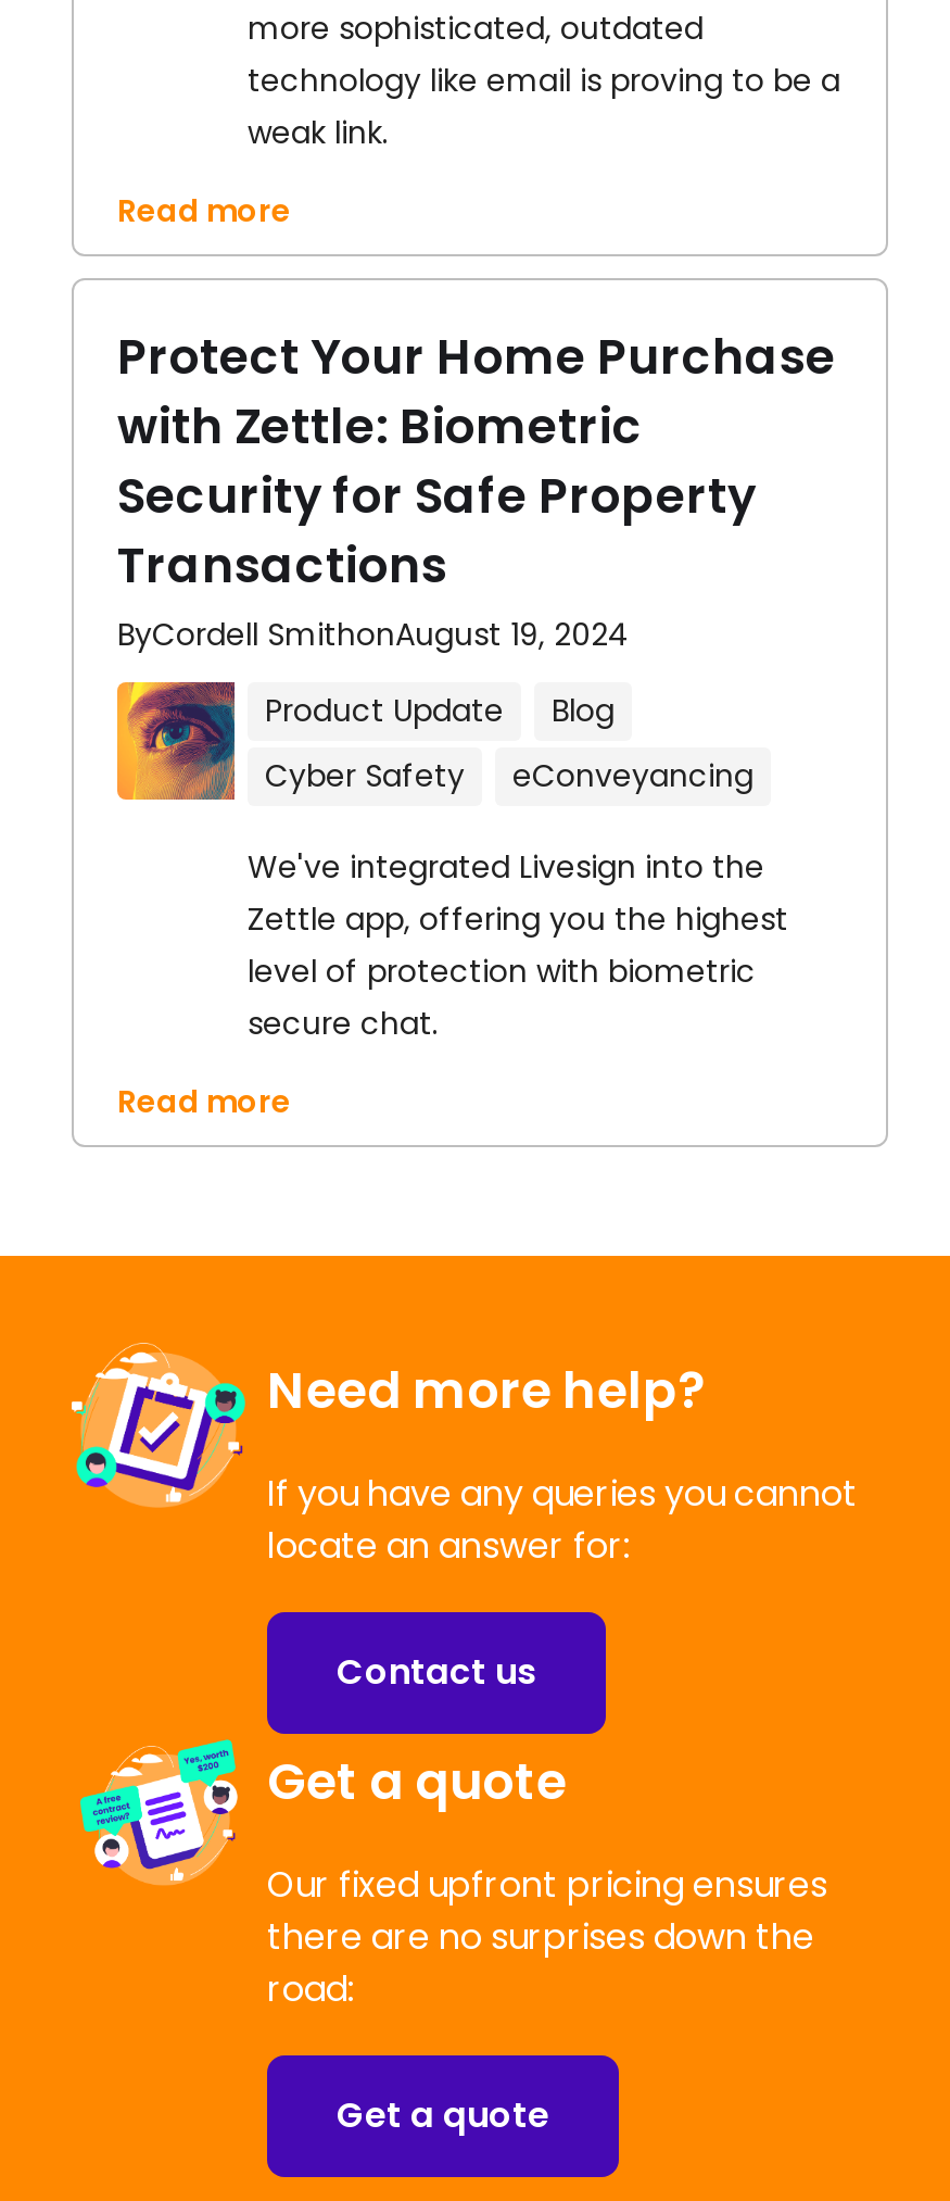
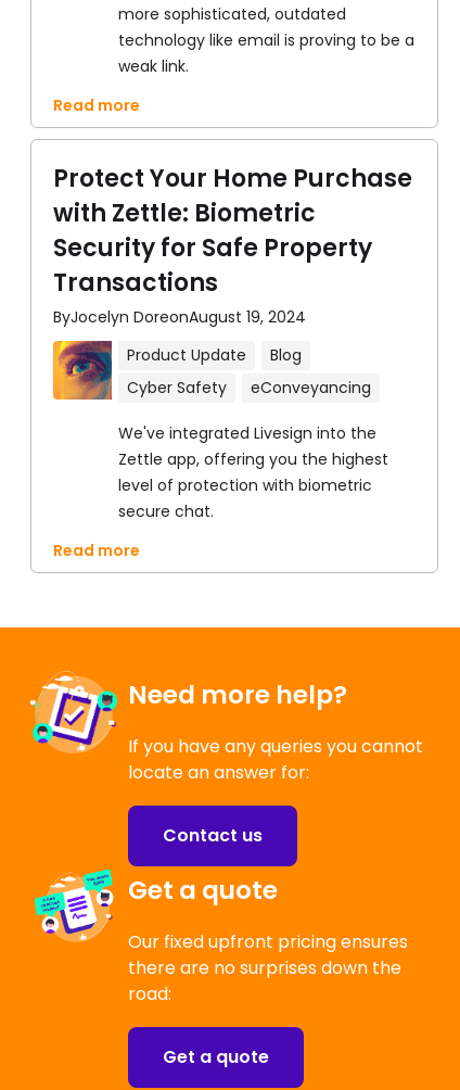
[117,613,630,656] ByCordell SmithonAugust 19, 2024 -> [53,306,306,328] ByJocelyn DoreonAugust 19, 2024

